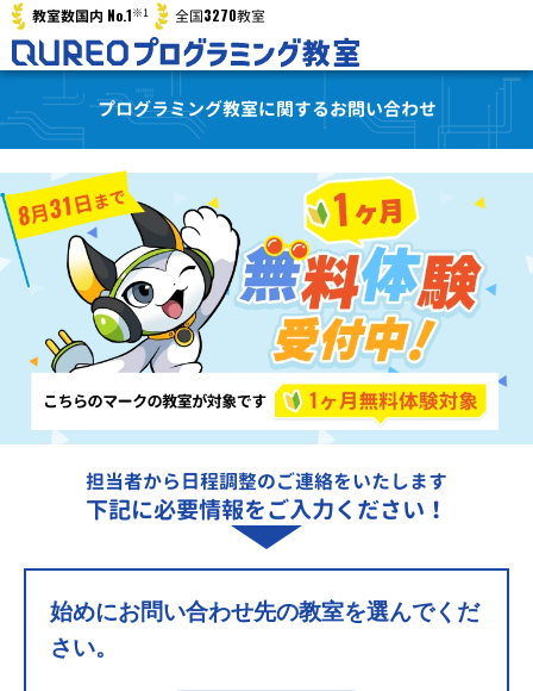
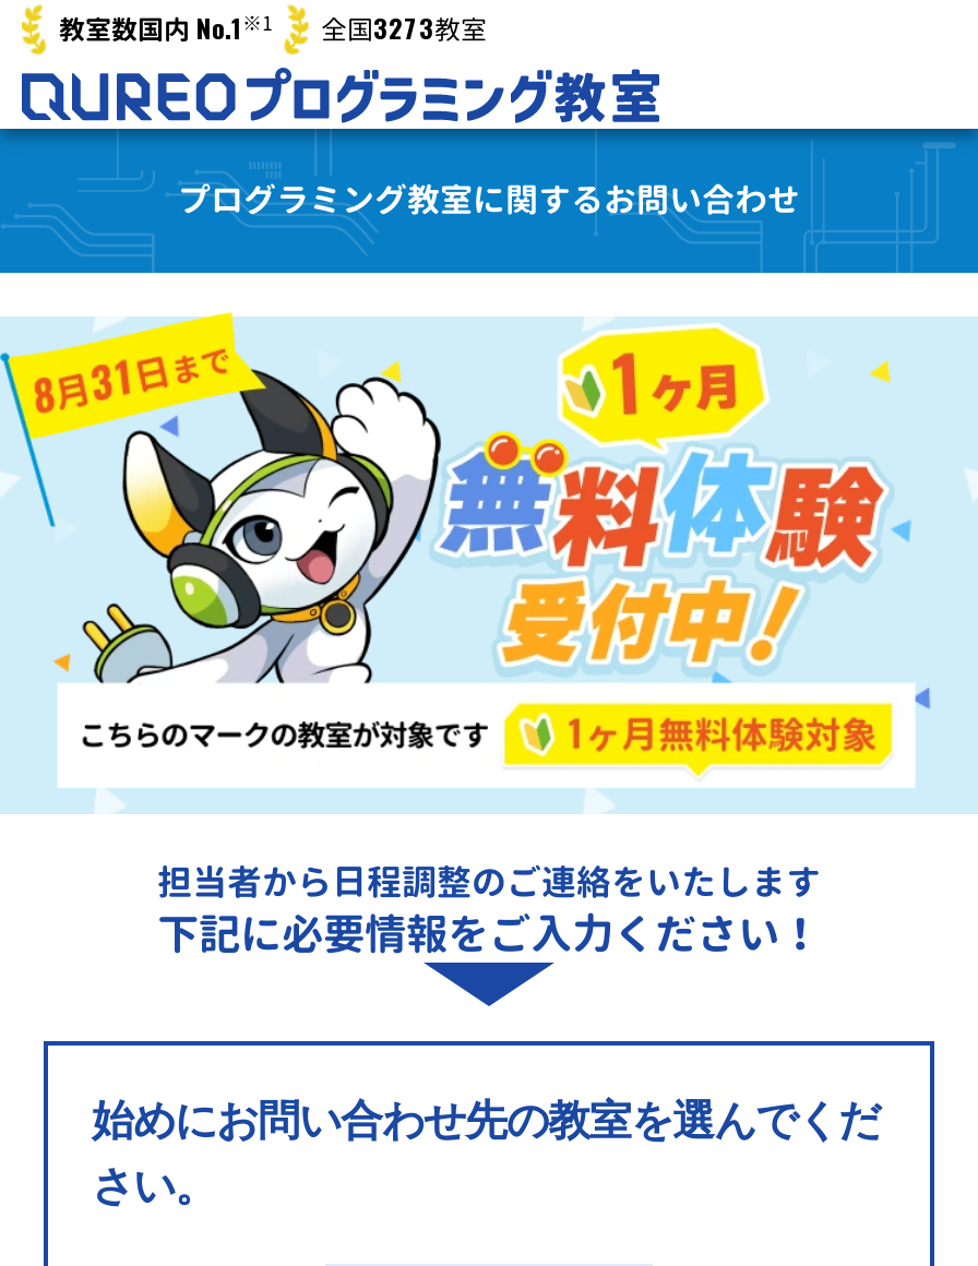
[32,4,265,26] 教室数国内 No.1※1 全国3270教室 -> [59,8,487,48] 教室数国内 No.1※1 全国3273教室

